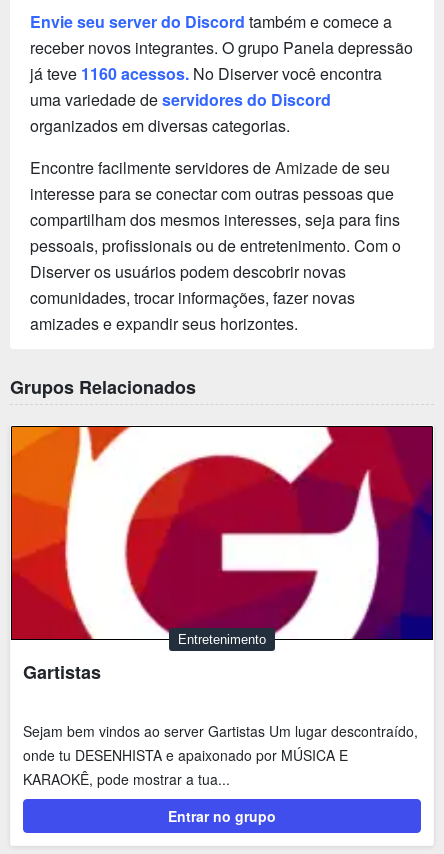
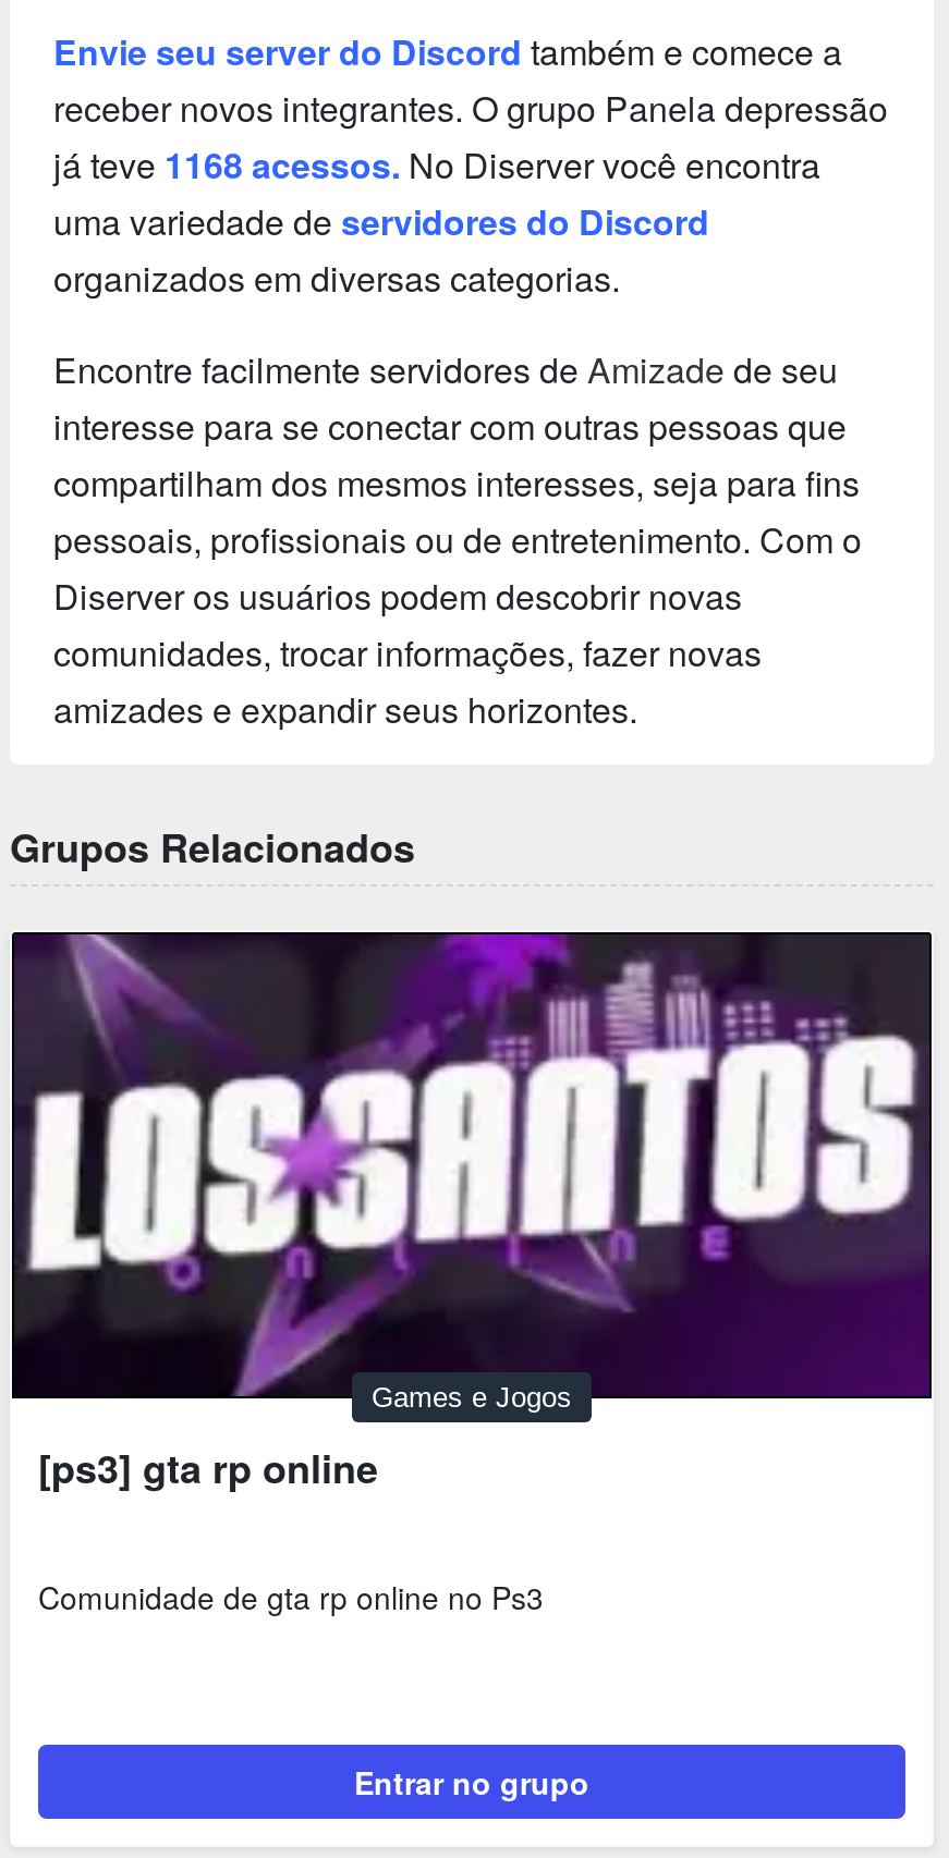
[30,62,382,85] já teve 1160 acessos. No Diserver você encontra -> [53,140,820,190] já teve 1168 acessos. No Diserver você encontra
[11,426,432,647] [image] | Entretenimento -> [12,932,929,1414] [image] | Games e Jogos
[23,659,101,685] Gartistas -> [38,1440,378,1497] [ps3] gta rp online
[23,721,418,789] Sejam bem vindos ao server Gartistas Um lugar descontraído, | onde tu DESENHISTA e apaixonado por MÚSICA E | KARAOKÊ, pode mostrar a tua... -> [38,1575,544,1619] Comunidade de gta rp online no Ps3

